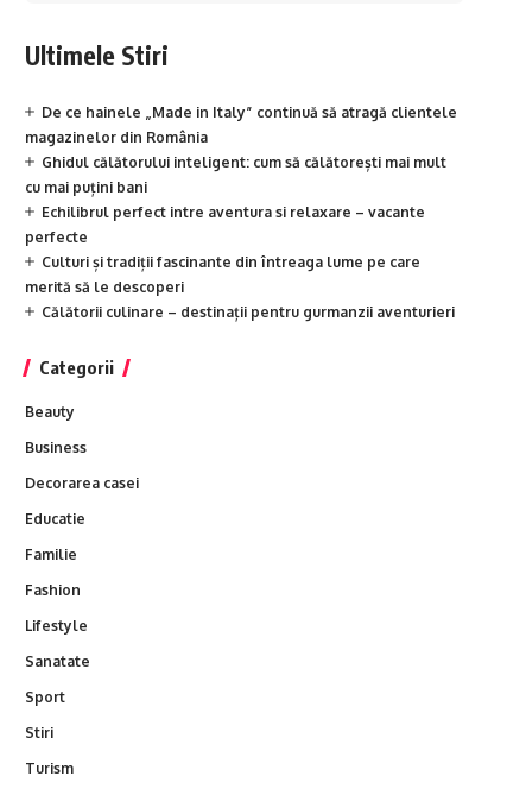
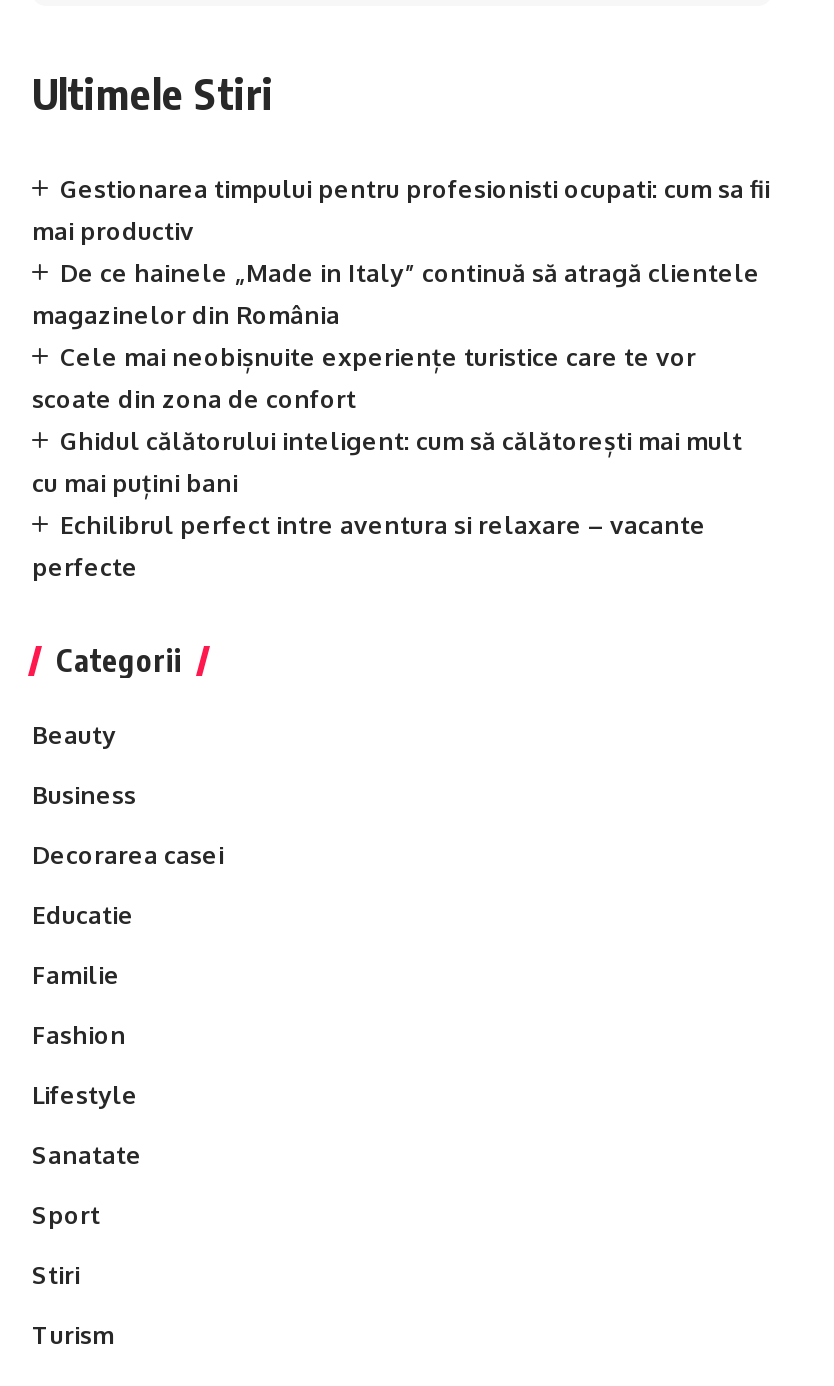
none -> [32,174,770,246] Gestionarea timpului pentru profesionisti ocupati: cum sa fii | mai productiv
moved [25,103,457,146] -> [32,258,760,330]: De ce hainele „Made in Italy” continuă să atragă clientele | magazinelor din România
none -> [32,342,696,414] Cele mai neobișnuite experiențe turistice care te vor | scoate din zona de confort
moved [25,153,446,246] -> [32,426,742,582]: Ghidul călătorului inteligent: cum să călătorești mai mult | cu mai puțini bani | Echilibrul perfect intre aventura si relaxare – vacante | perfecte
[25,253,455,321] Culturi și tradiții fascinante din întreaga lume pe care | merită să le descoperi | Călătorii culinare – destinații pentru gurmanzii aventurieri -> none

